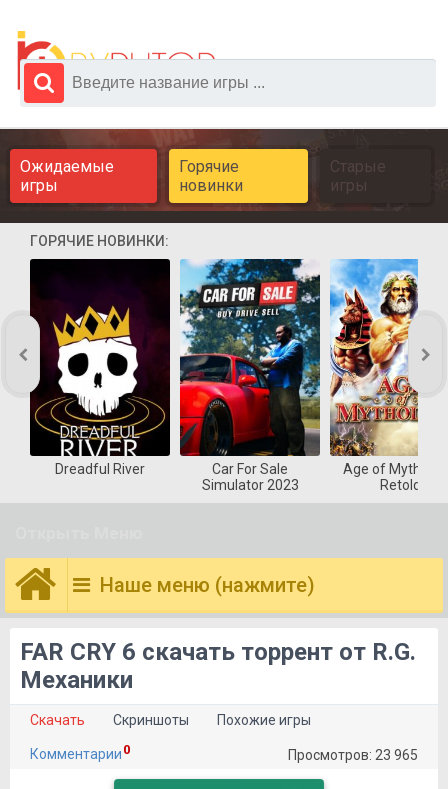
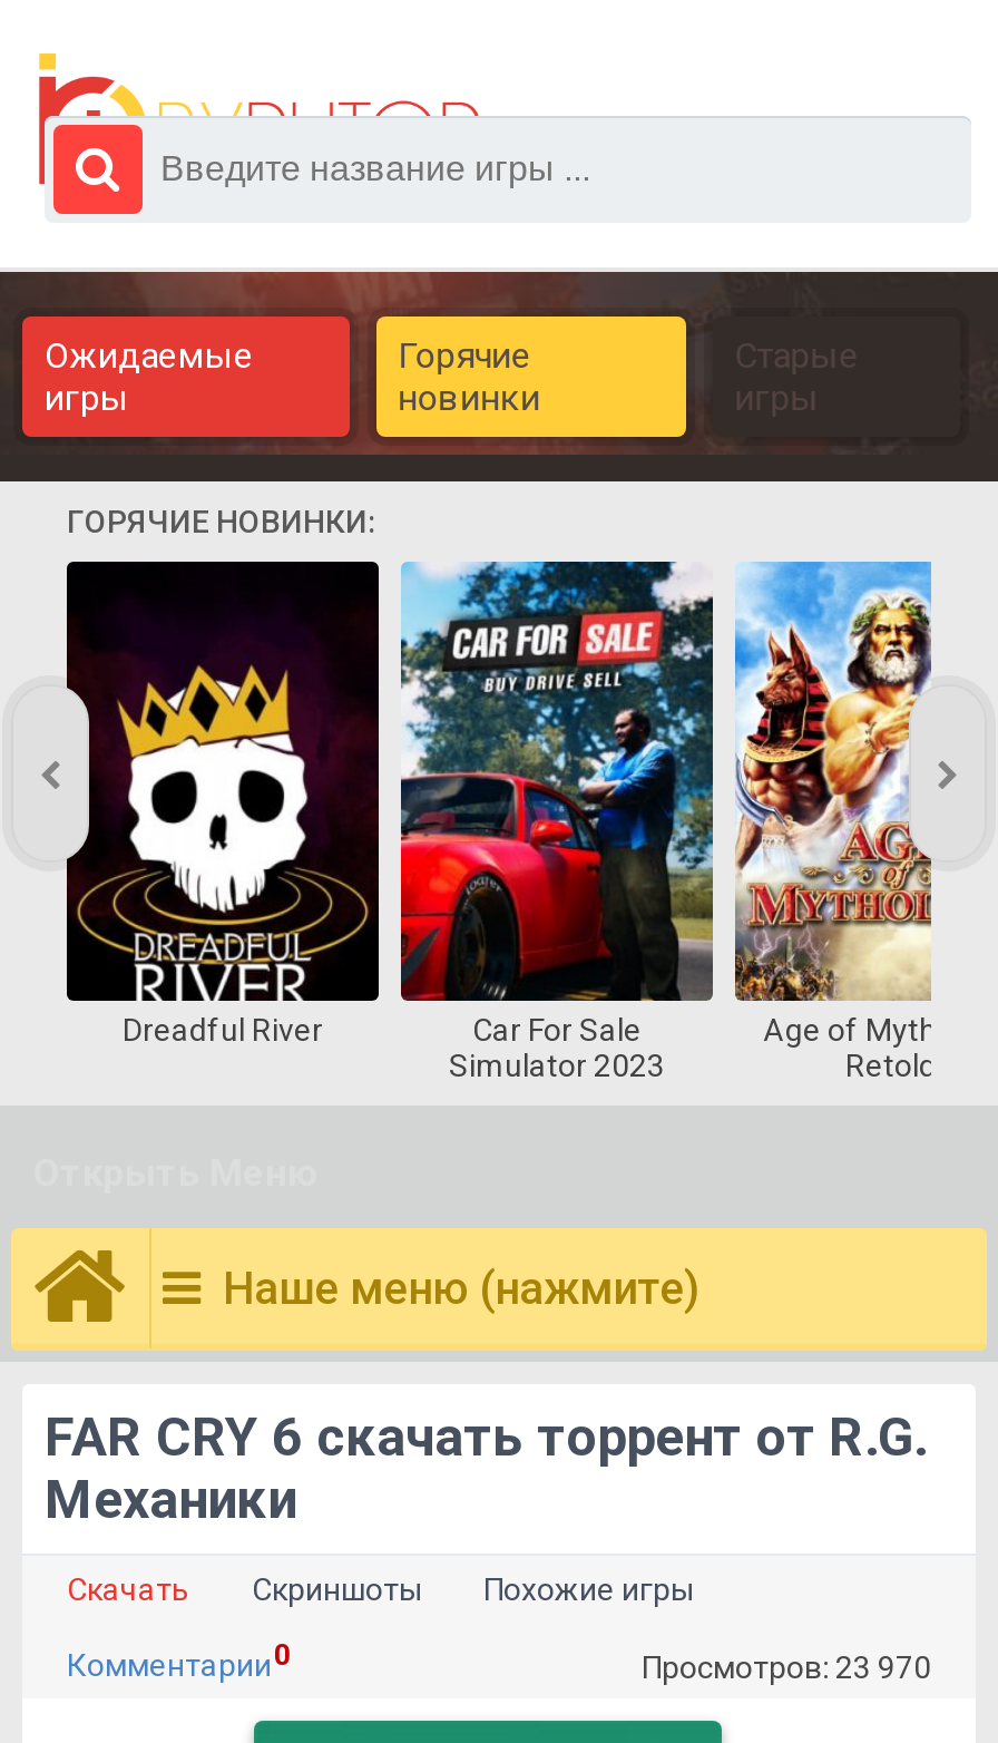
[288,747,418,763] Просмотров: 23 965 -> [642,1649,931,1685] Просмотров: 23 970

